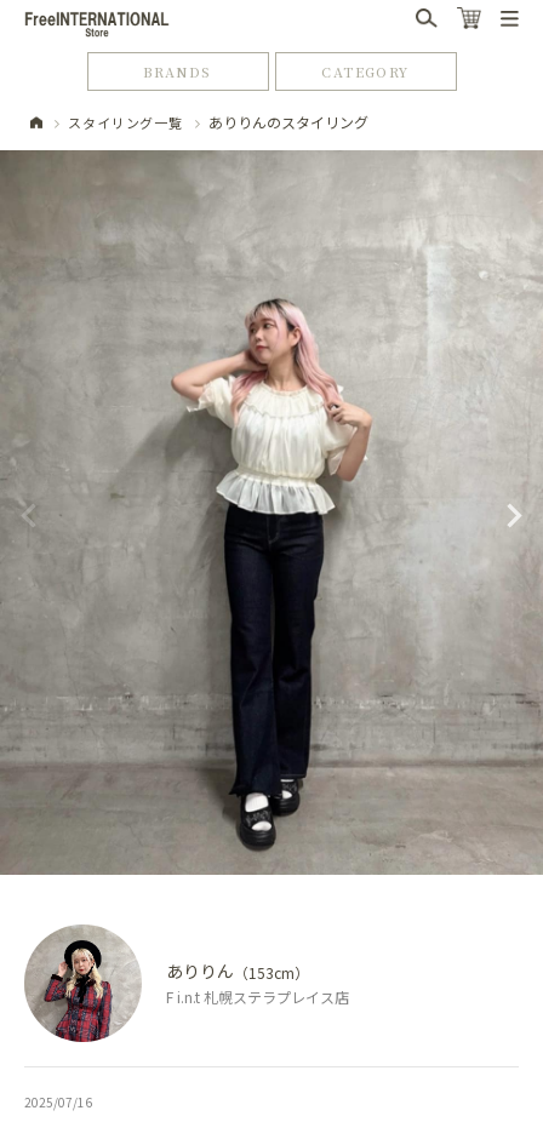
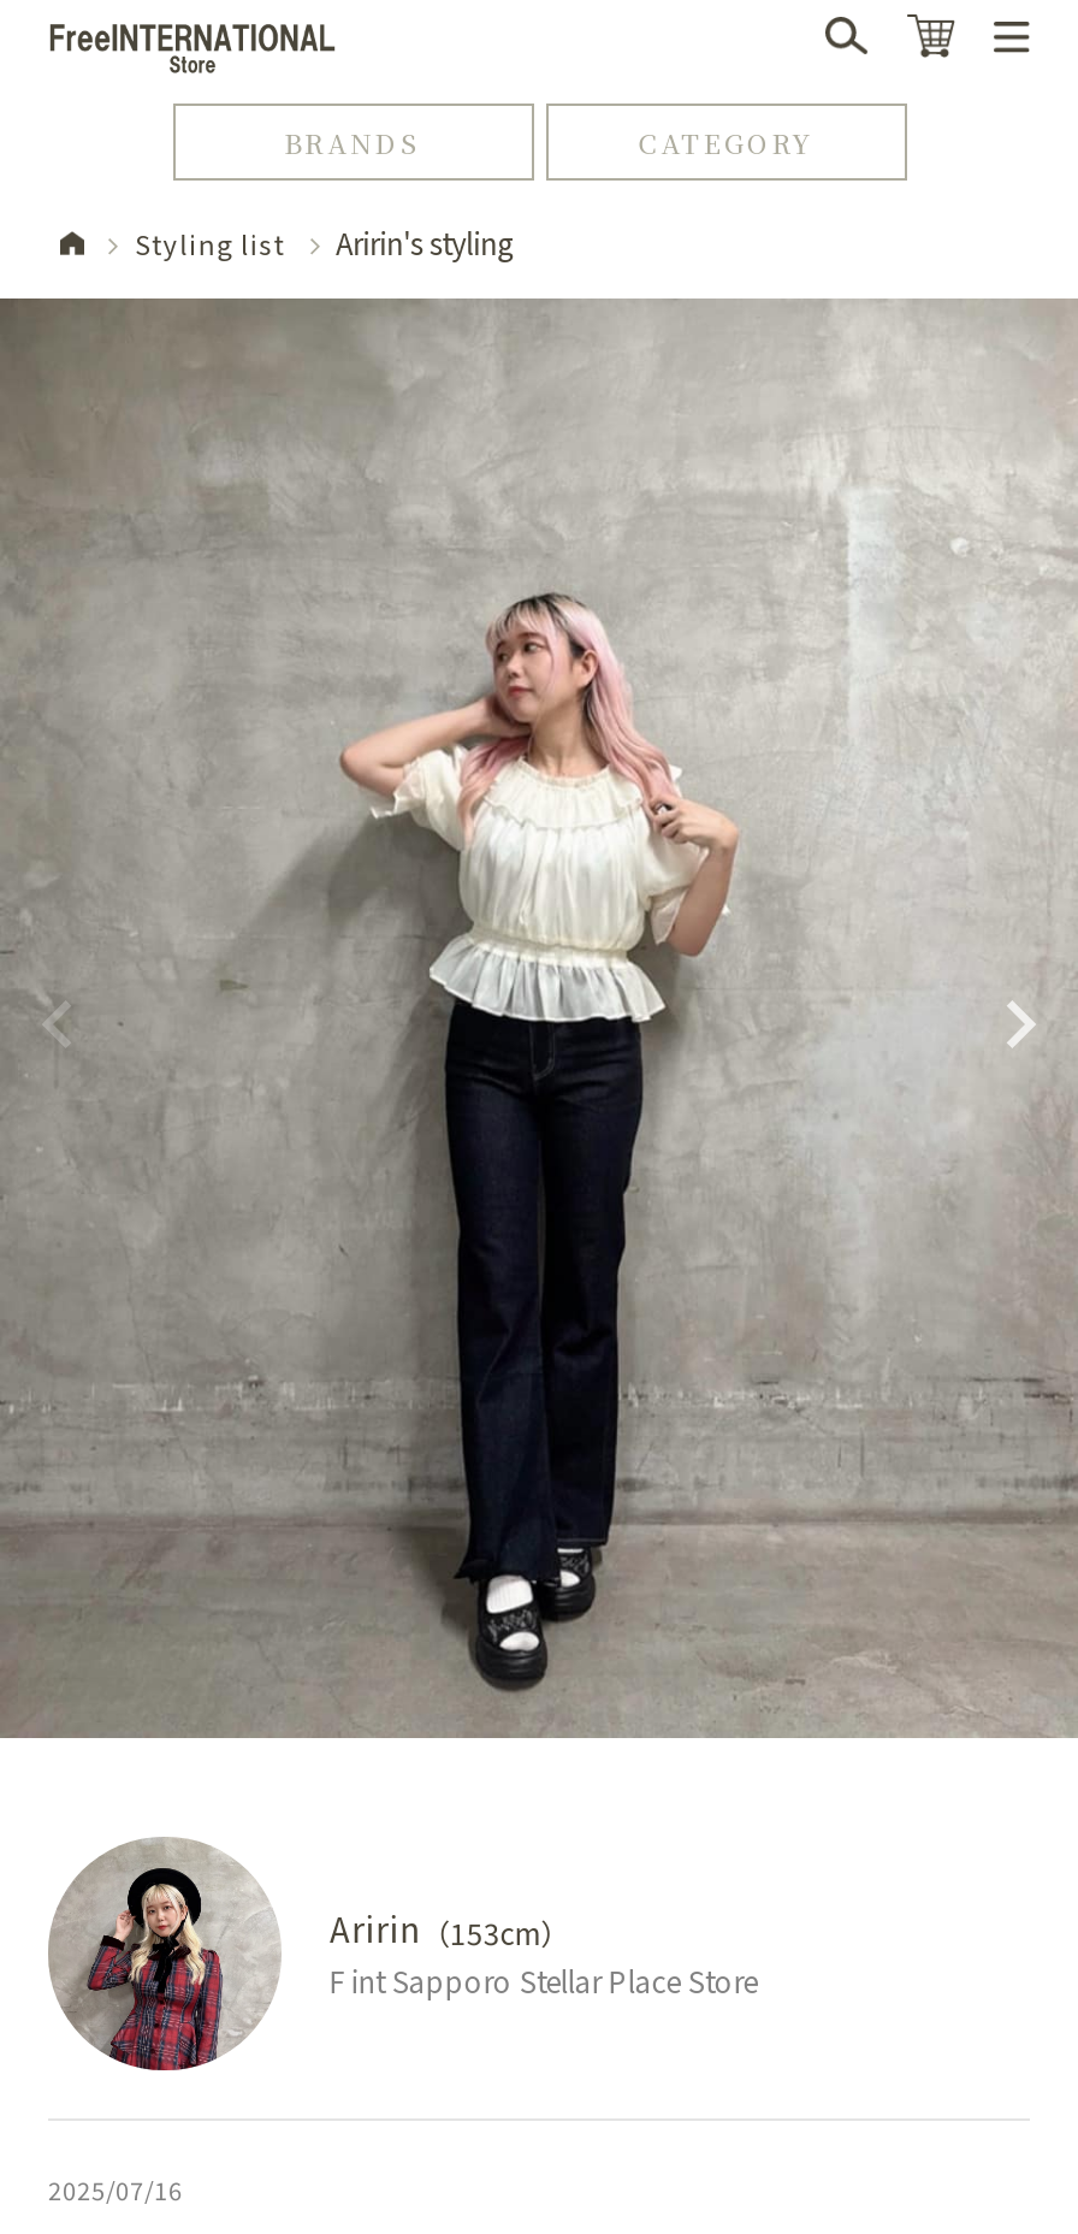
[68,111,368,132] スタイリング一覧 | ありりんのスタイリング -> [135,221,514,262] Styling list | Aririn's styling
[166,958,349,1007] ありりん | F i.n.t 札幌ステラプレイス店 -> [329,1904,758,2000] Aririn | F int Sapporo Stellar Place Store

